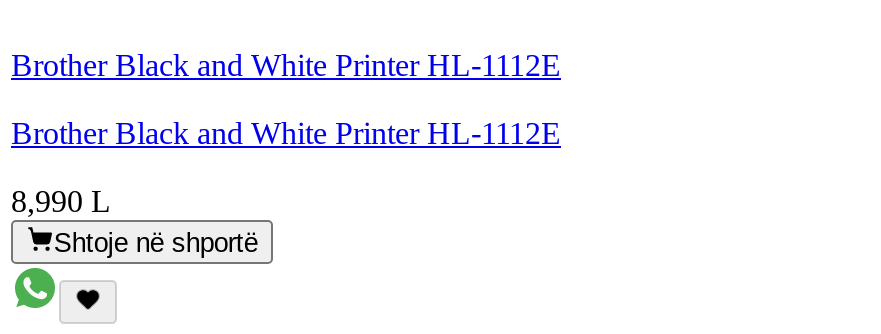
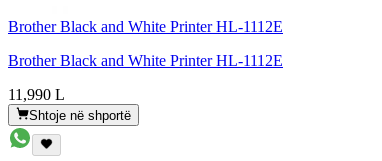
[11,183,111,217] 8,990 L -> [8,86,65,103] 11,990 L

